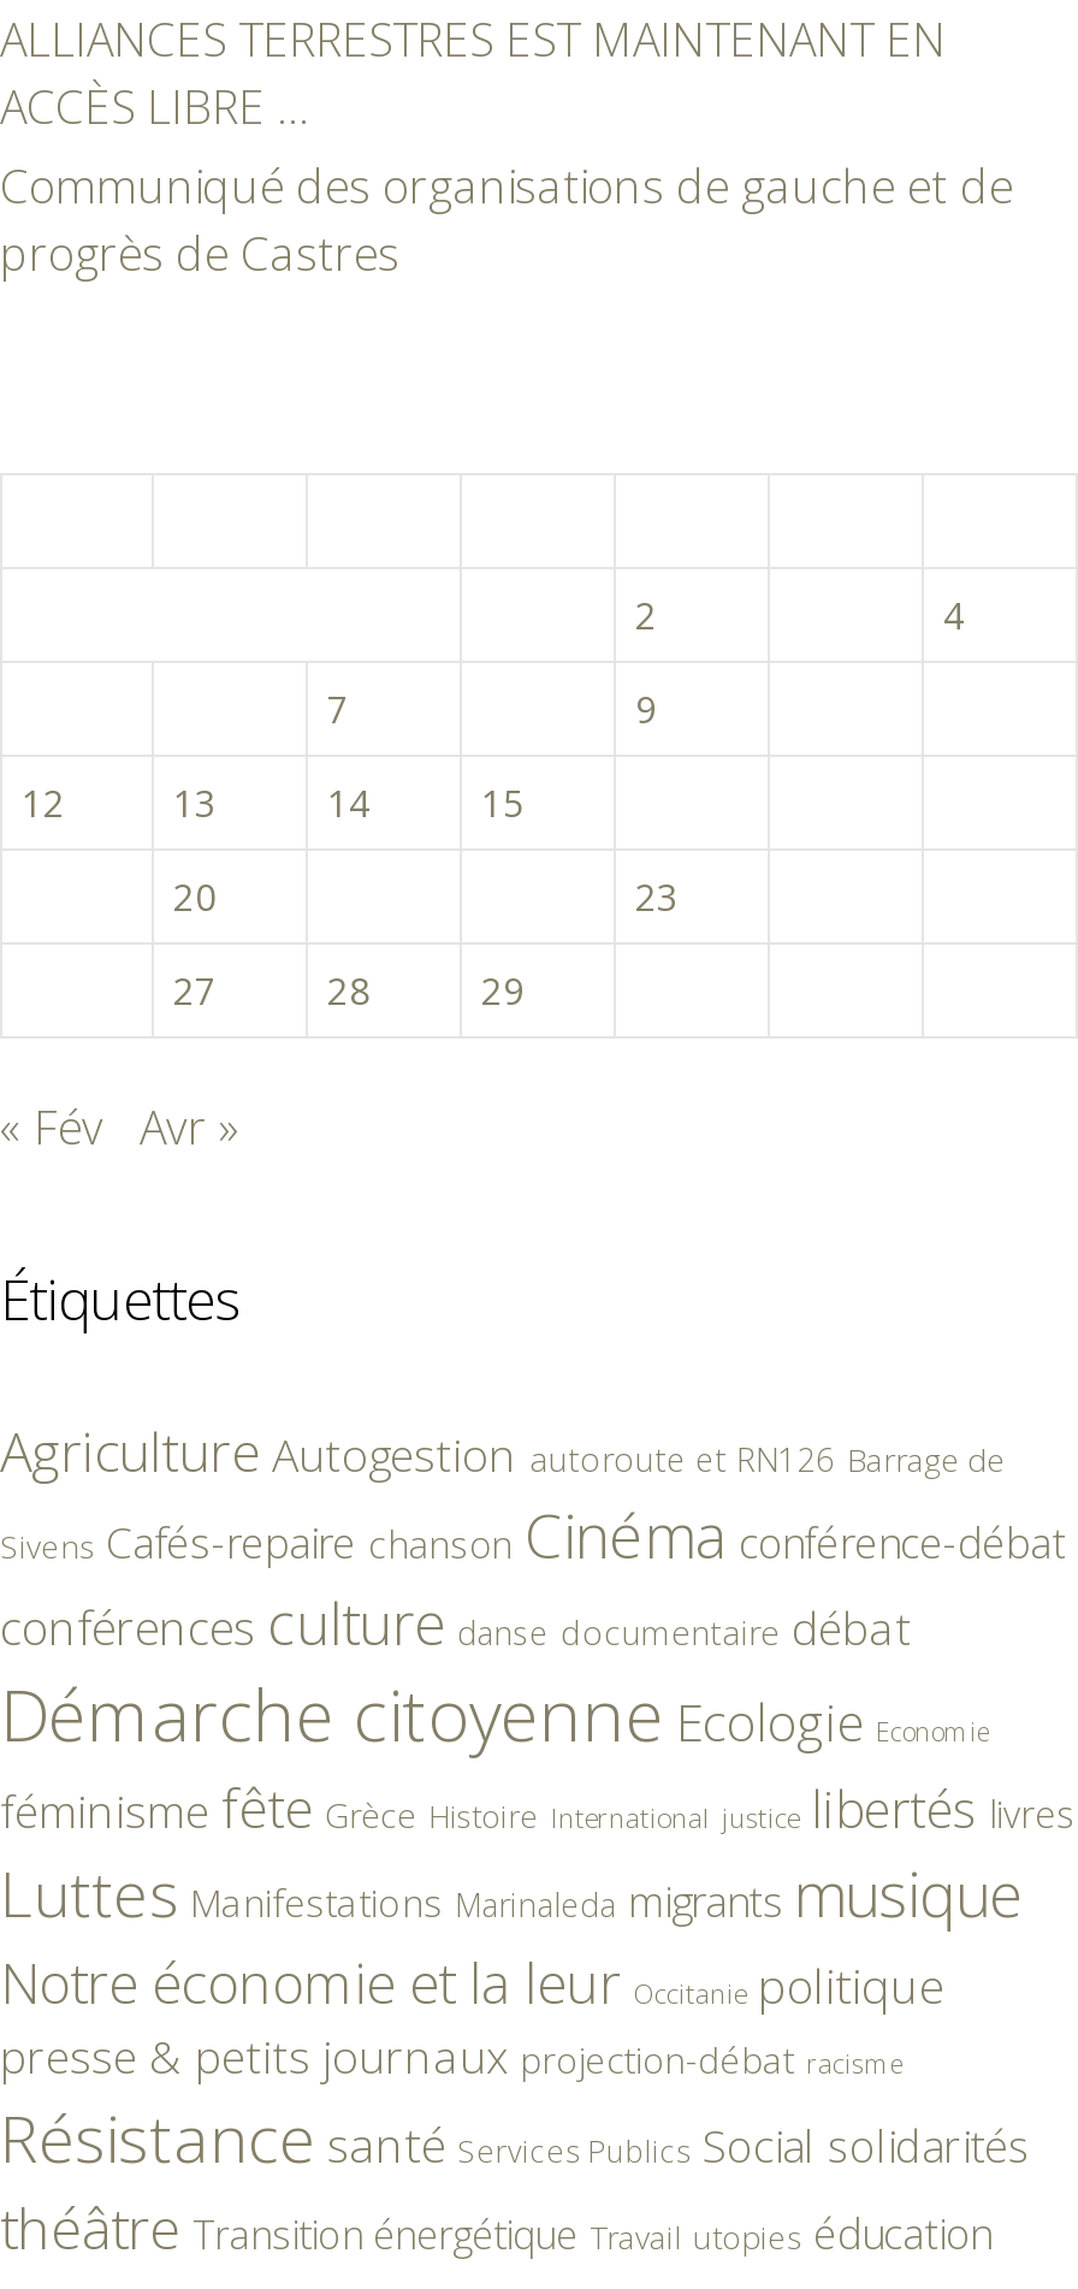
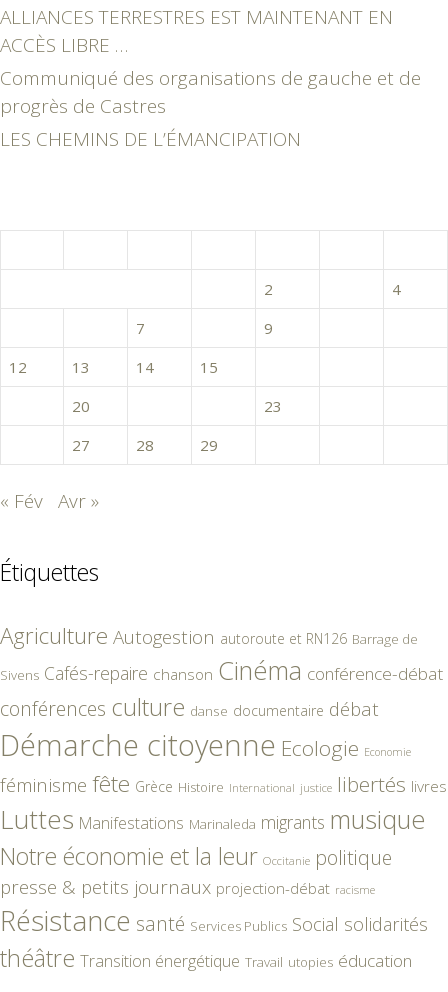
none -> [0,125,301,151] LES CHEMINS DE L’ÉMANCIPATION

